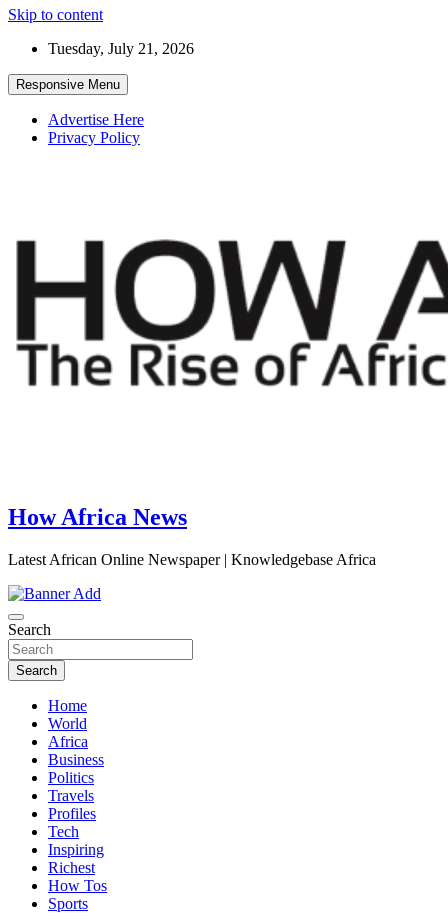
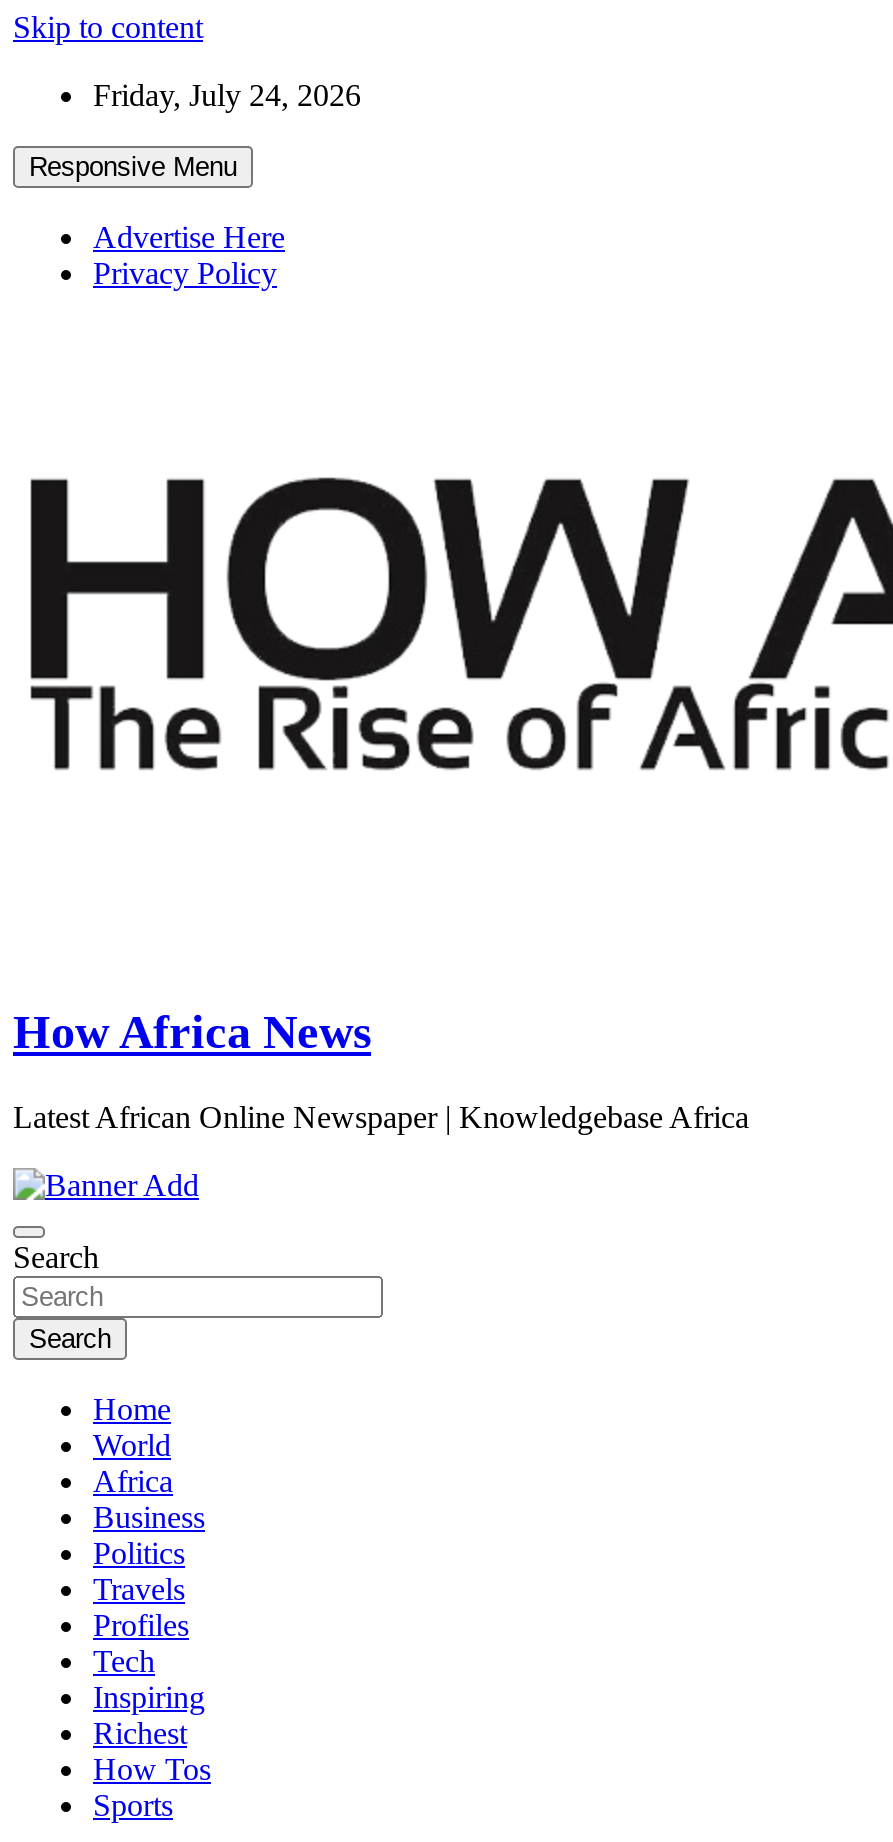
[48,40,194,57] Tuesday, July 21, 2026 -> [93,78,361,112] Friday, July 24, 2026

